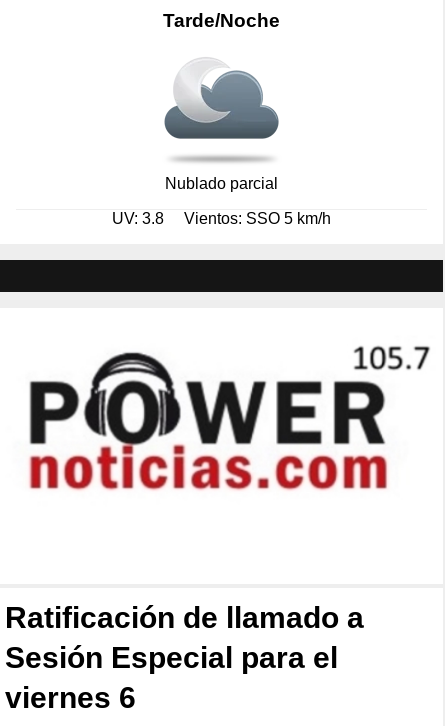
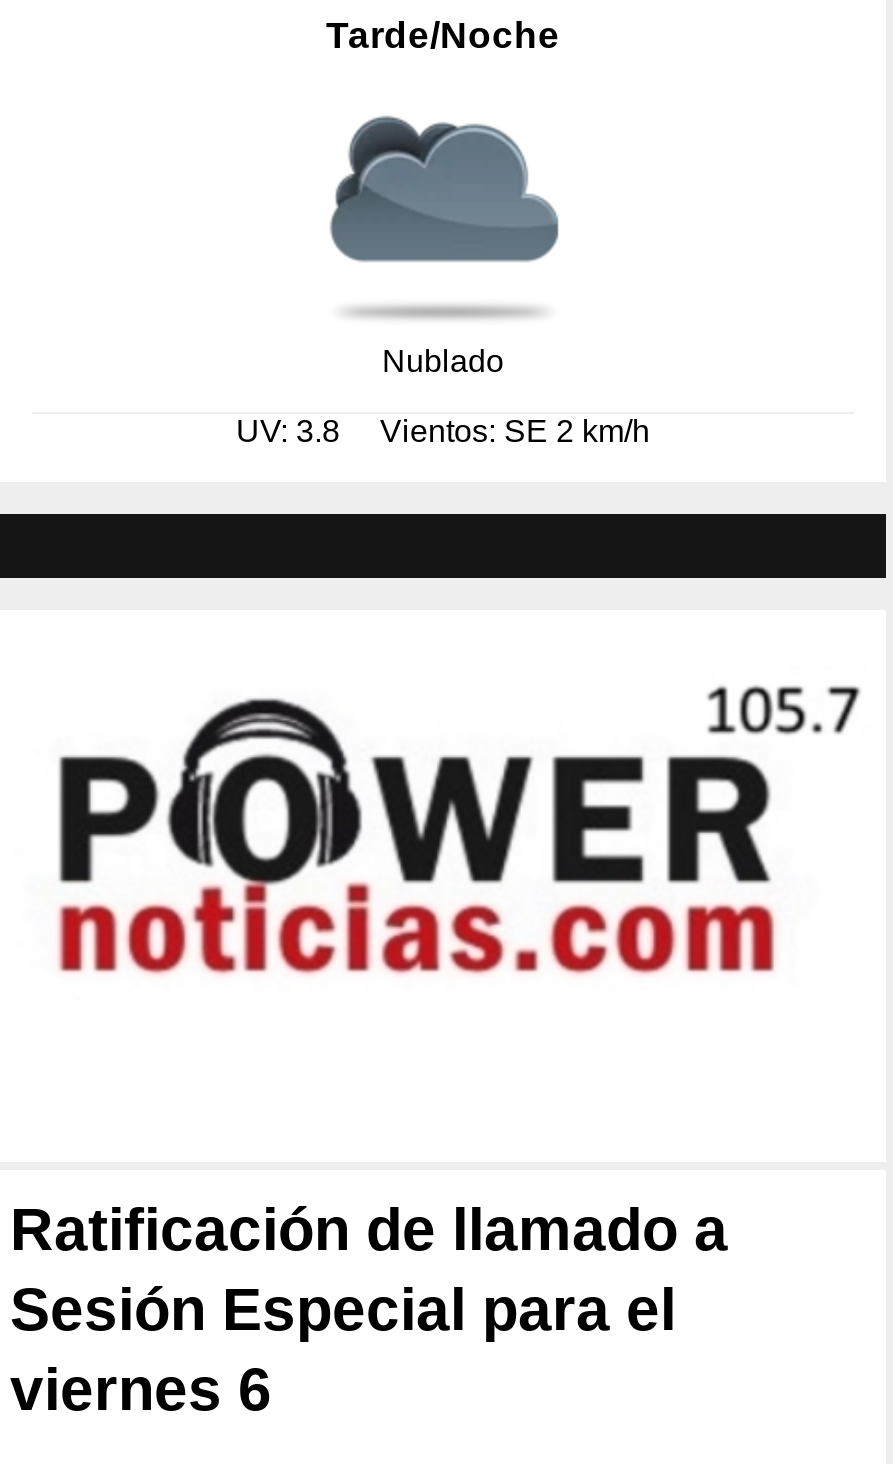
[164,62,279,192] [image] | Nublado parcial -> [330,116,560,377] [image] | Nublado
[112,210,331,227] UV: 3.8 Vientos: SSO 5 km/h -> [236,413,650,447] UV: 3.8 Vientos: SE 2 km/h

